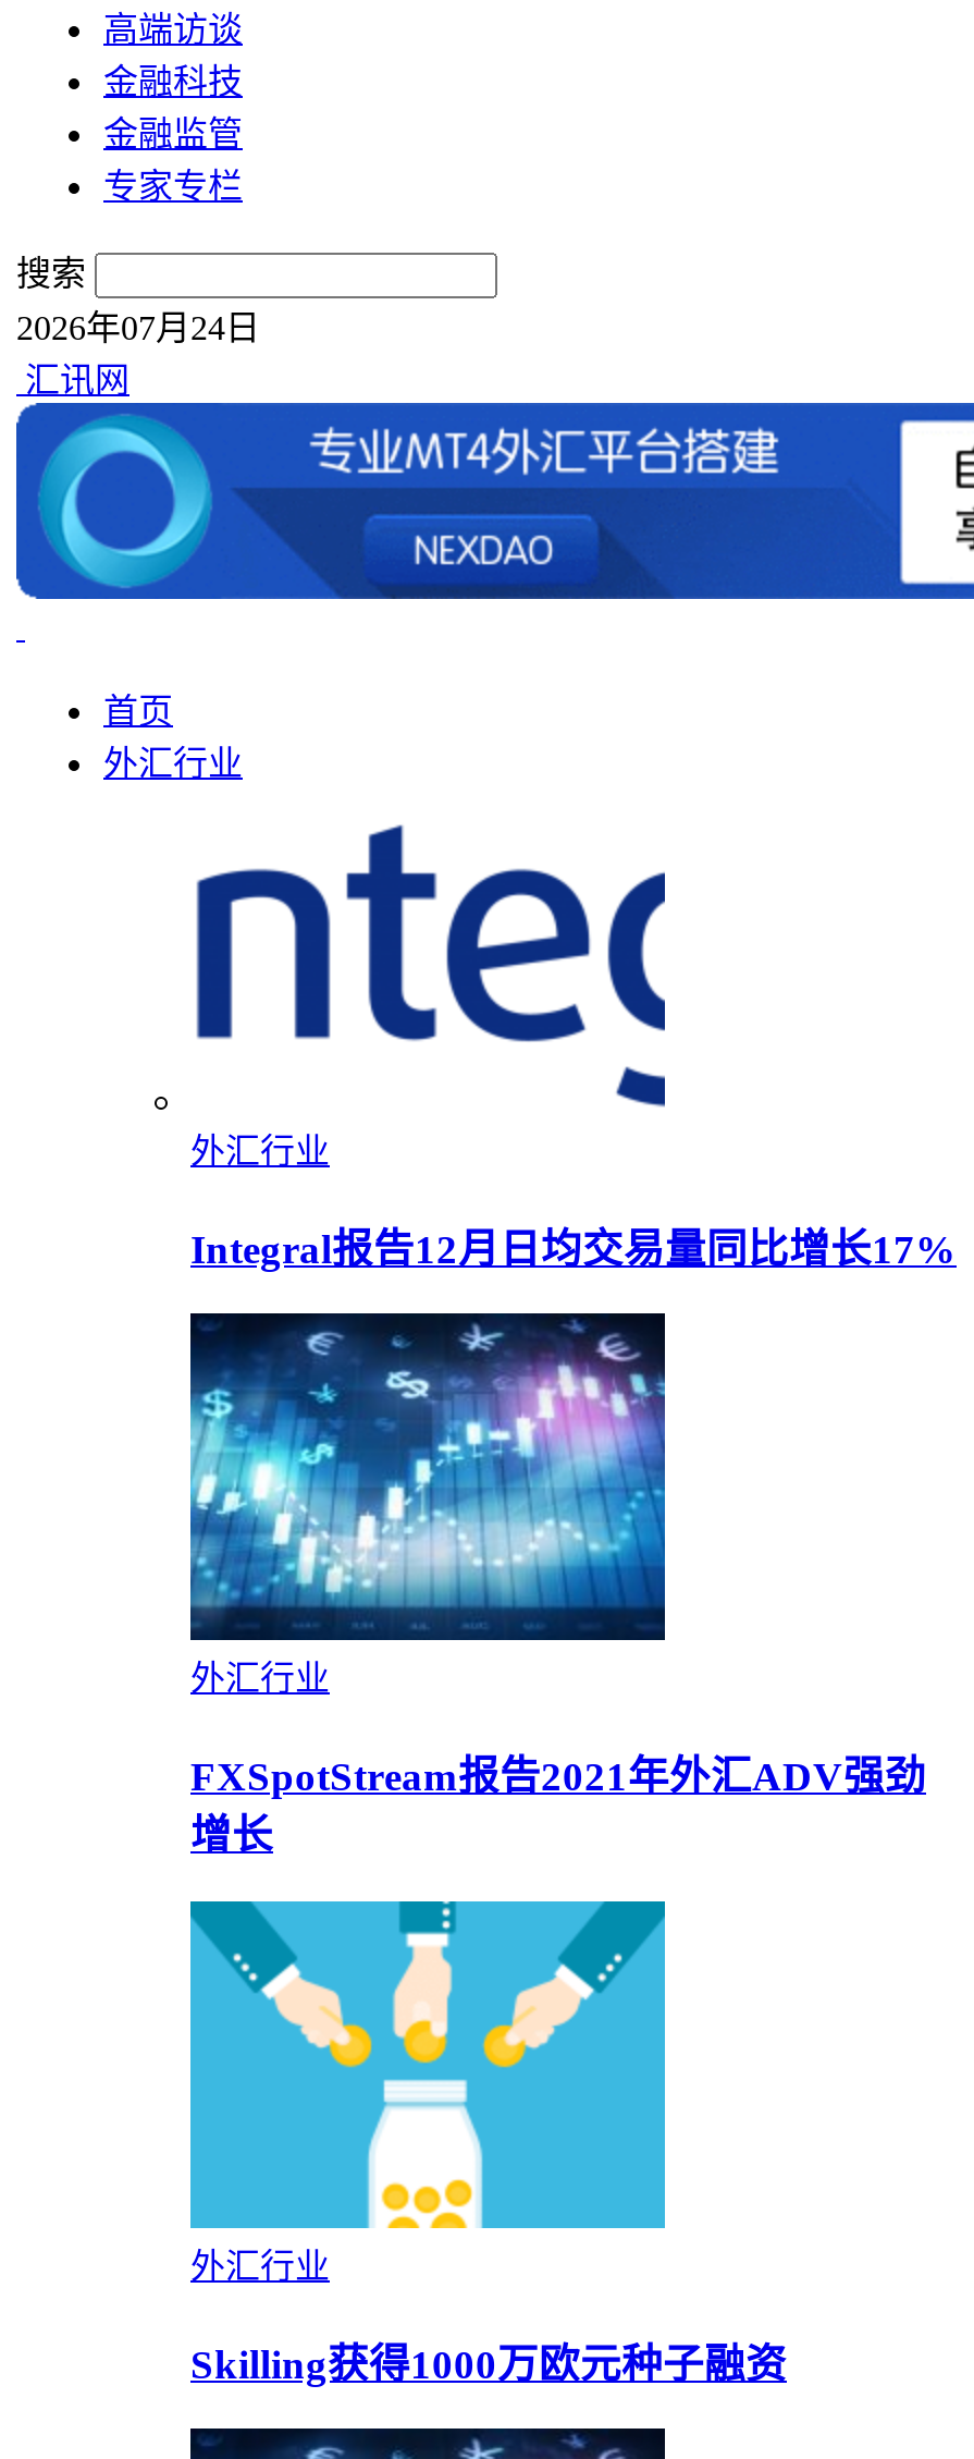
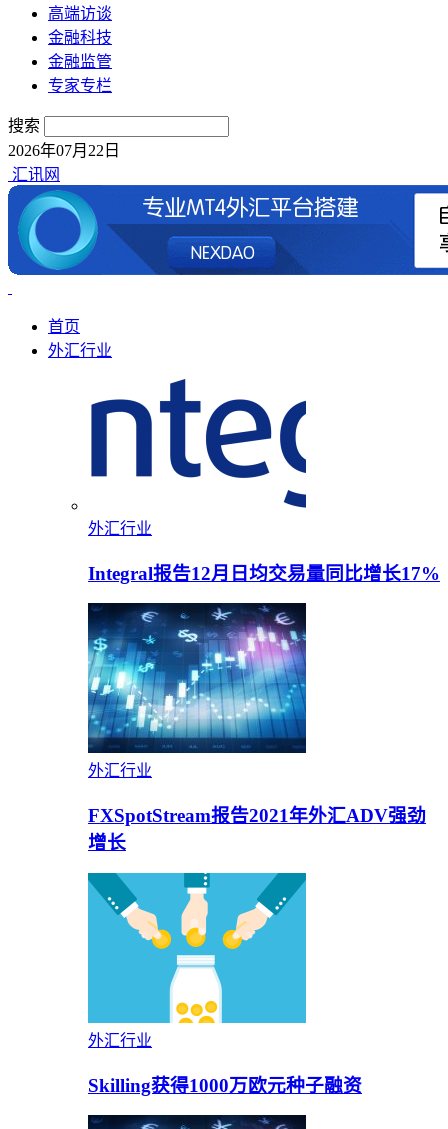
[16,309,260,346] 2026年07月24日 -> [8,142,120,159] 2026年07月22日

